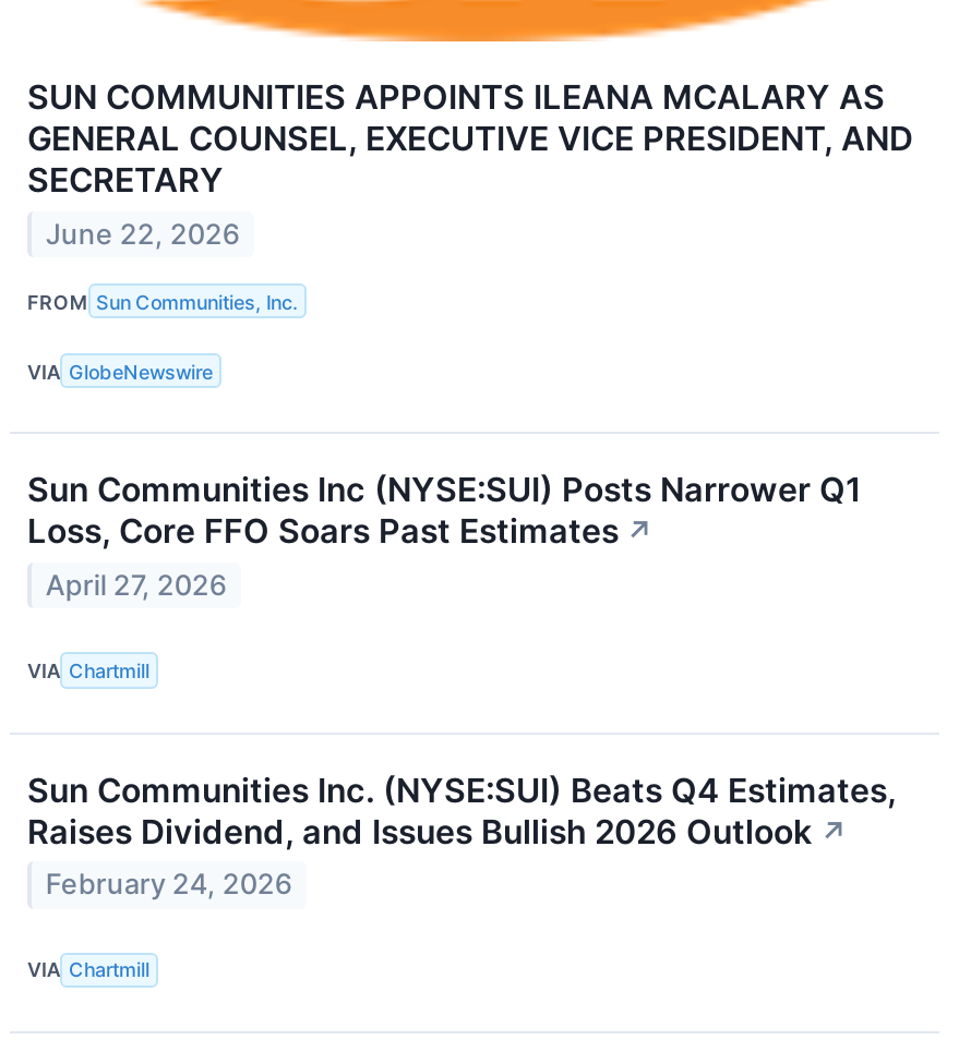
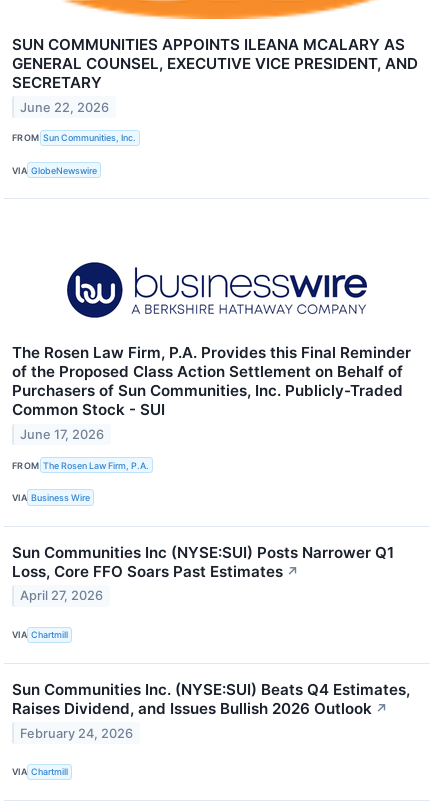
none -> [12,261,411,503] [image] | The Rosen Law Firm, P.A. Provides this Final Reminder | of the Proposed Class Action Settlement on Behalf of | Purchasers of Sun Communities, Inc. Publicly-Traded | Common Stock - SUI | June 17, 2026 | FROM The Rosen Law Firm, P.A. | VIA Business Wire
none -> [131,266,368,315] [image]

